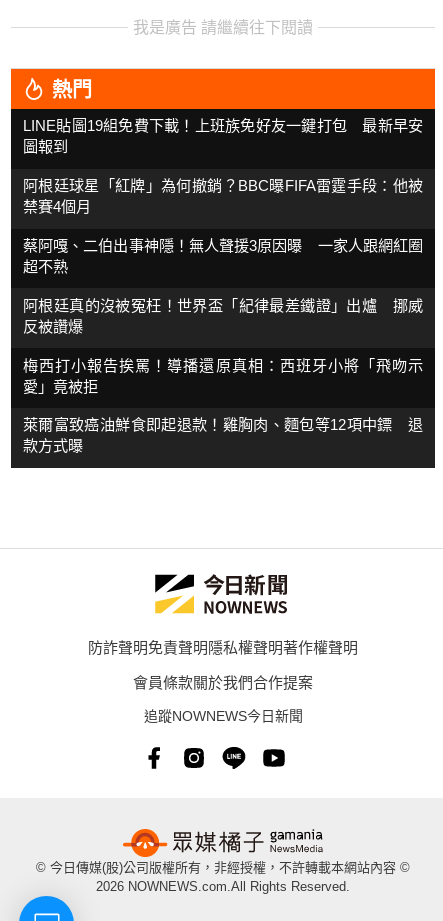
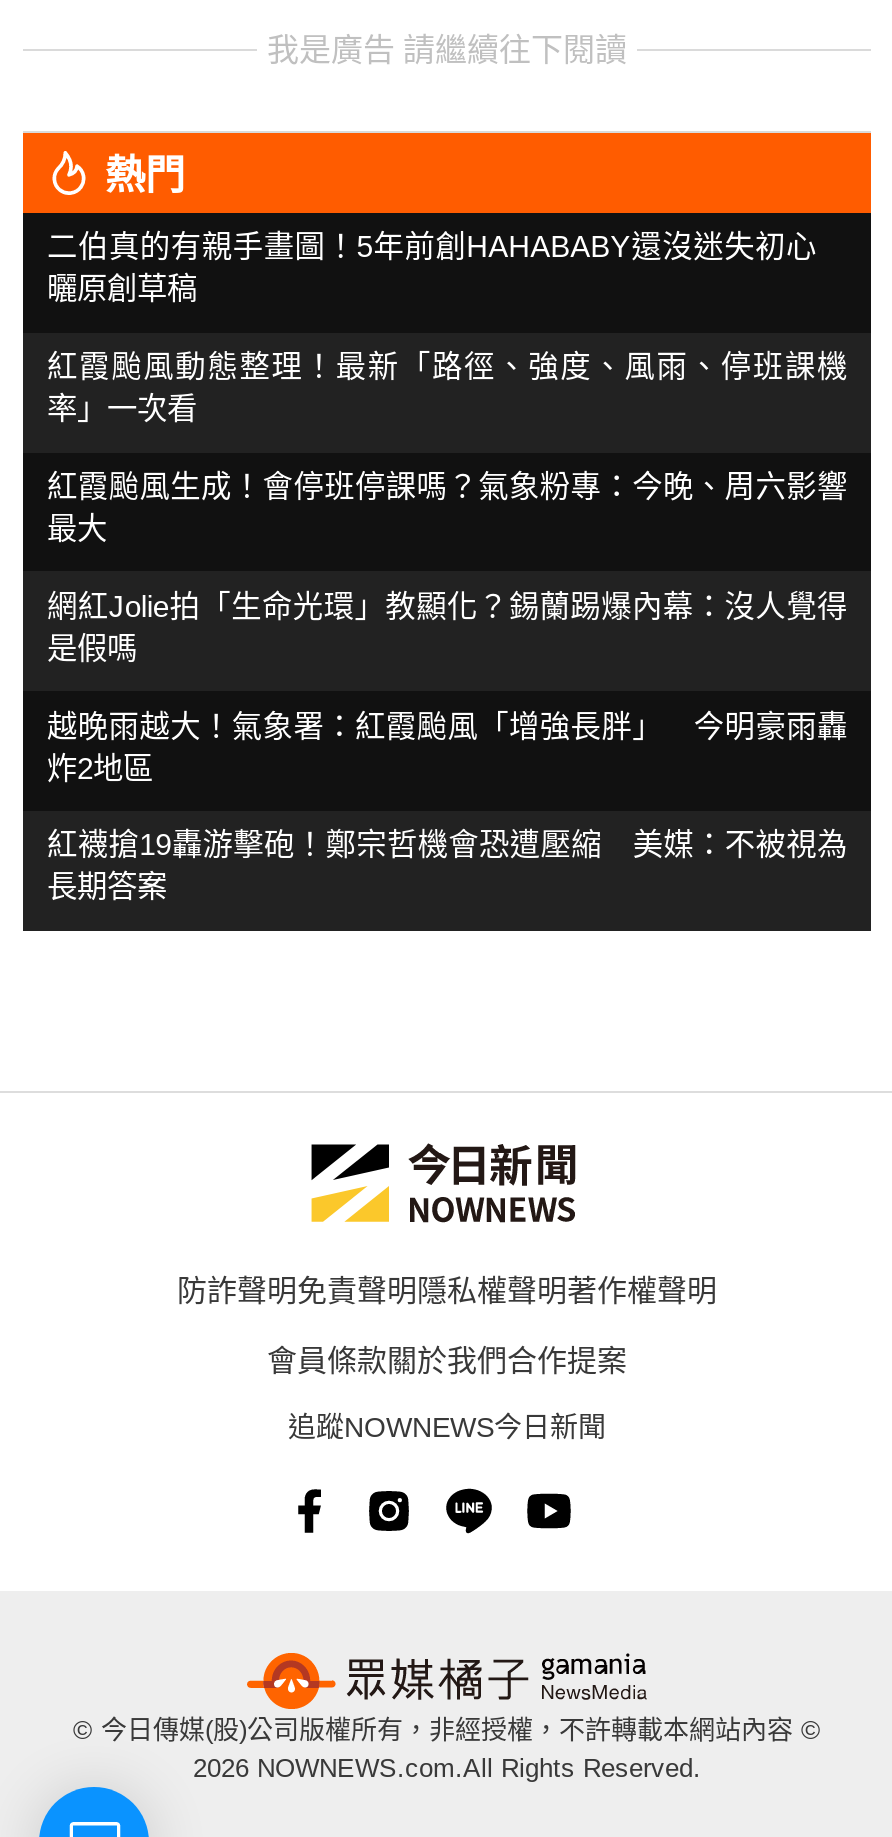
[23,117,423,155] LINE貼圖19組免費下載！上班族免好友一鍵打包 最新早安 | 圖報到 -> [47,230,847,306] 二伯真的有親手畫圖！5年前創HAHABABY還沒迷失初心 | 曬原創草稿
[23,177,423,215] 阿根廷球星「紅牌」為何撤銷？BBC曝FIFA雷霆手段：他被 | 禁賽4個月 -> [47,349,847,425] 紅霞颱風動態整理！最新「路徑、強度、風雨、停班課機 | 率」一次看
[23,237,423,275] 蔡阿嘎、二伯出事神隱！無人聲援3原因曝 一家人跟網紅圈 | 超不熟 -> [47,469,847,545] 紅霞颱風生成！會停班停課嗎？氣象粉專：今晚、周六影響 | 最大
[23,297,423,335] 阿根廷真的沒被冤枉！世界盃「紀律最差鐵證」出爐 挪威 | 反被讚爆 -> [47,588,847,664] 網紅Jolie拍「生命光環」教顯化？錫蘭踢爆內幕：沒人覺得 | 是假嗎
[23,356,423,394] 梅西打小報告挨罵！導播還原真相：西班牙小將「飛吻示 | 愛」竟被拒 -> [47,708,847,784] 越晚雨越大！氣象署：紅霞颱風「增強長胖」 今明豪雨轟 | 炸2地區
[23,416,423,454] 萊爾富致癌油鮮食即起退款！雞胸肉、麵包等12項中鏢 退 | 款方式曝 -> [47,828,847,904] 紅襪搶19轟游擊砲！鄭宗哲機會恐遭壓縮 美媒：不被視為 | 長期答案

